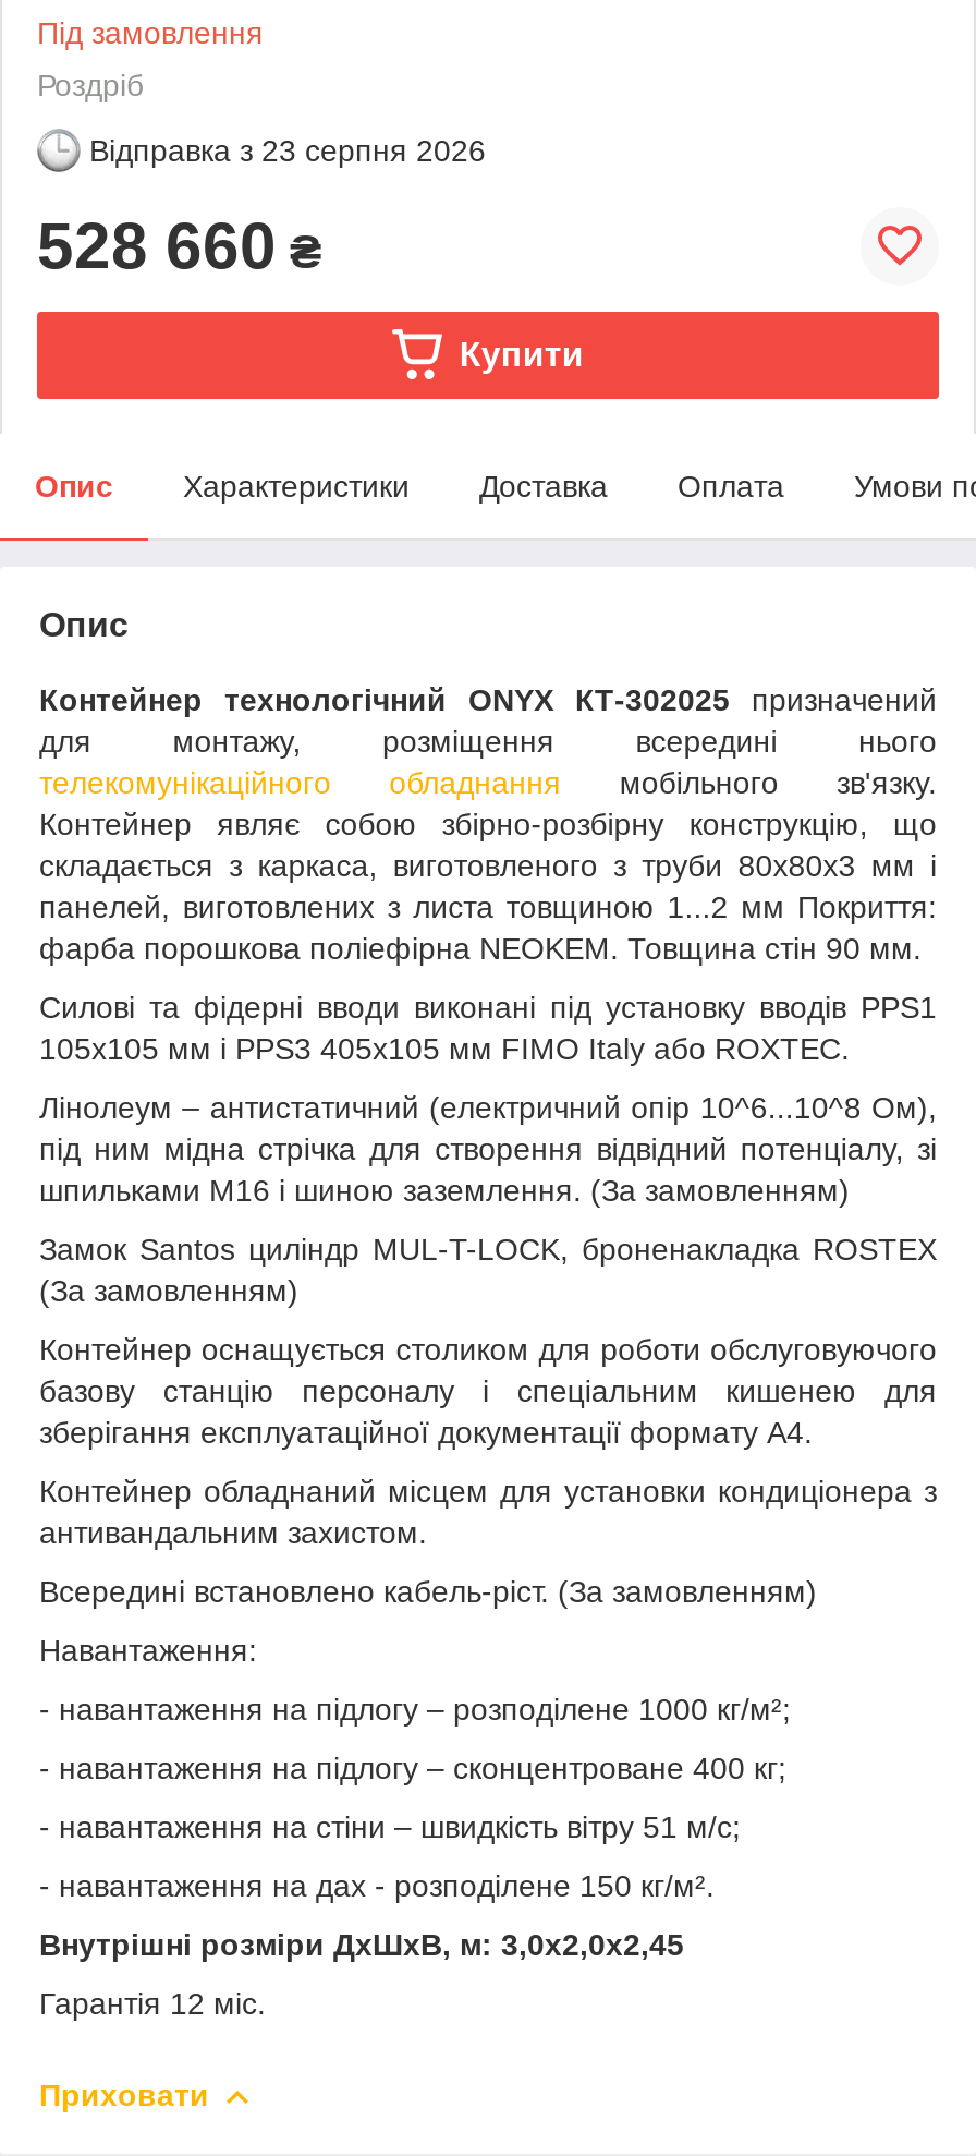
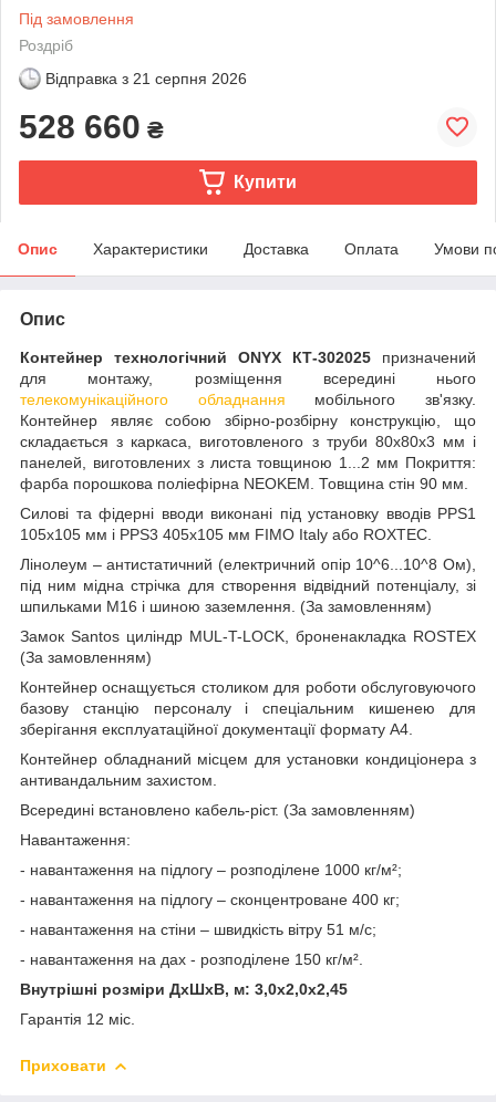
[89,133,486,167] Відправка з 23 серпня 2026 -> [45,69,247,87] Відправка з 21 серпня 2026

